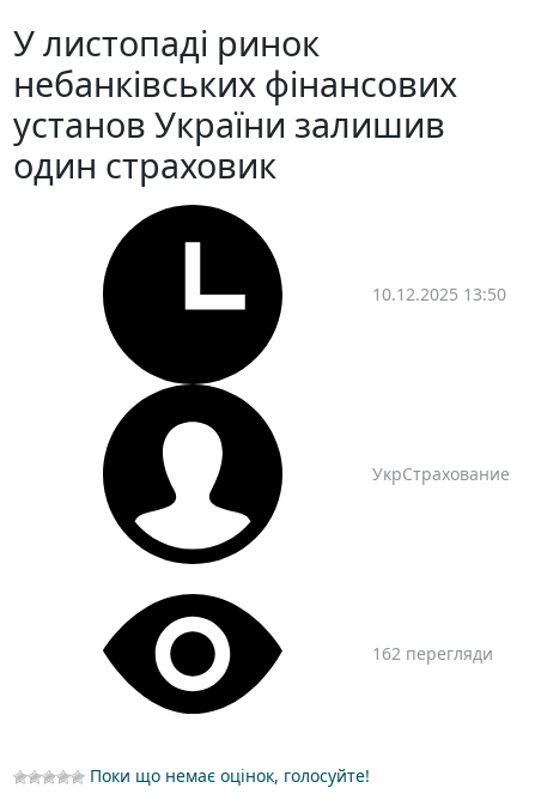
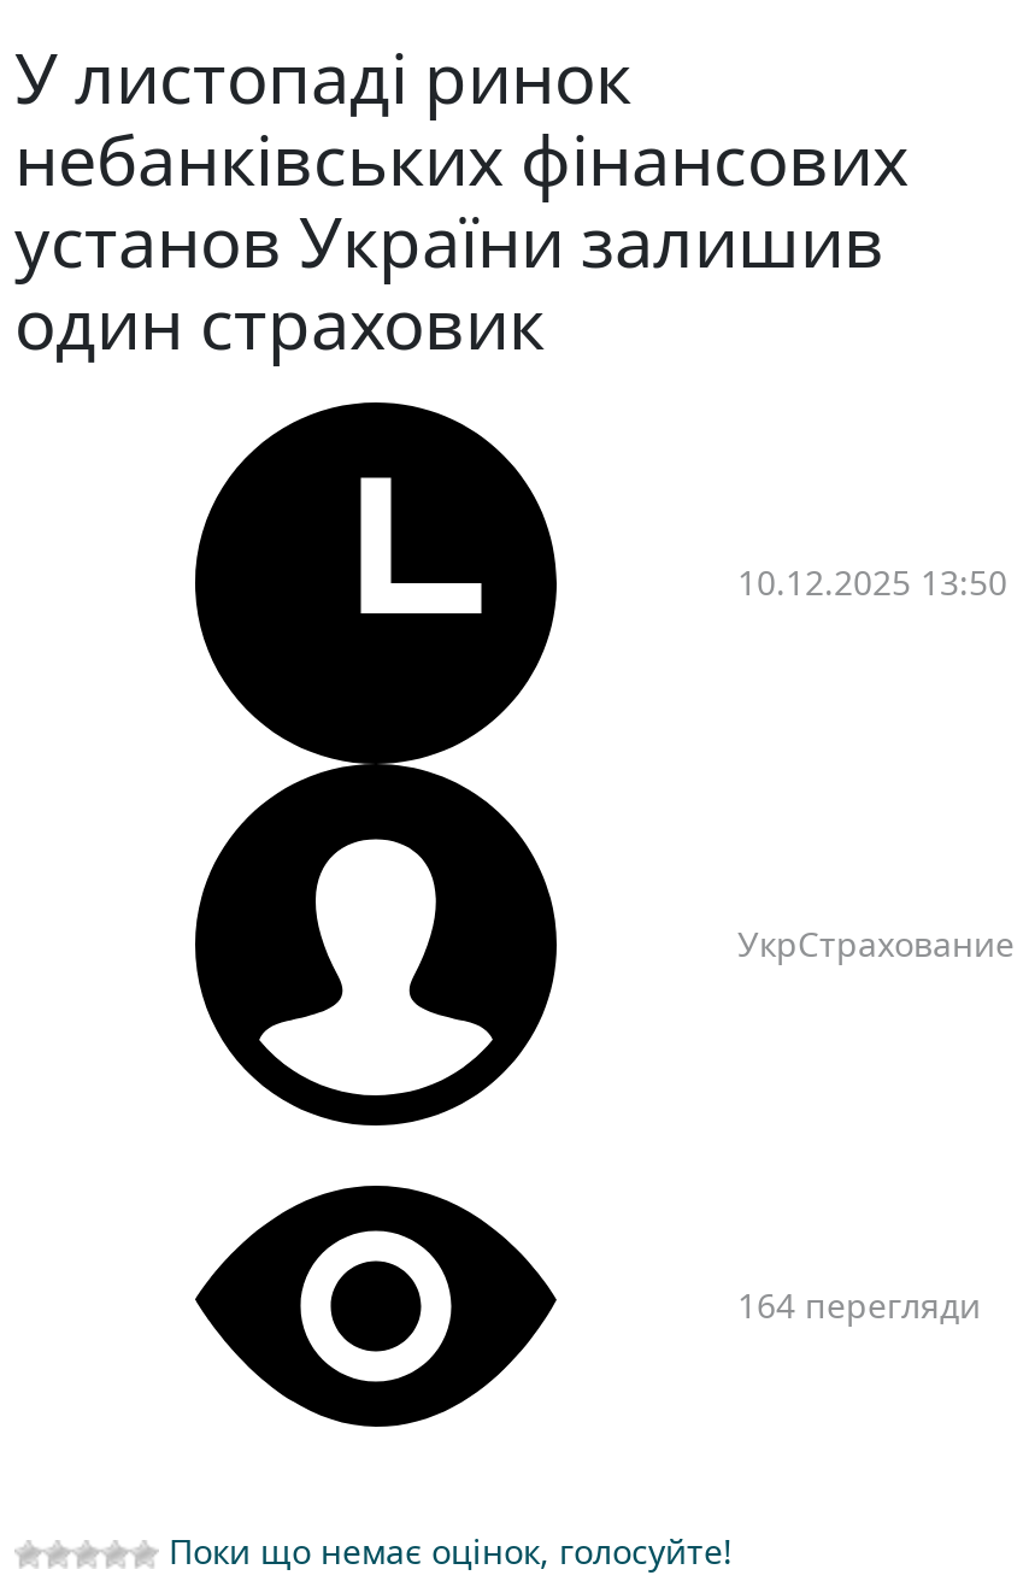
[372,642,493,665] 162 перегляди -> [737,1283,981,1328] 164 перегляди

